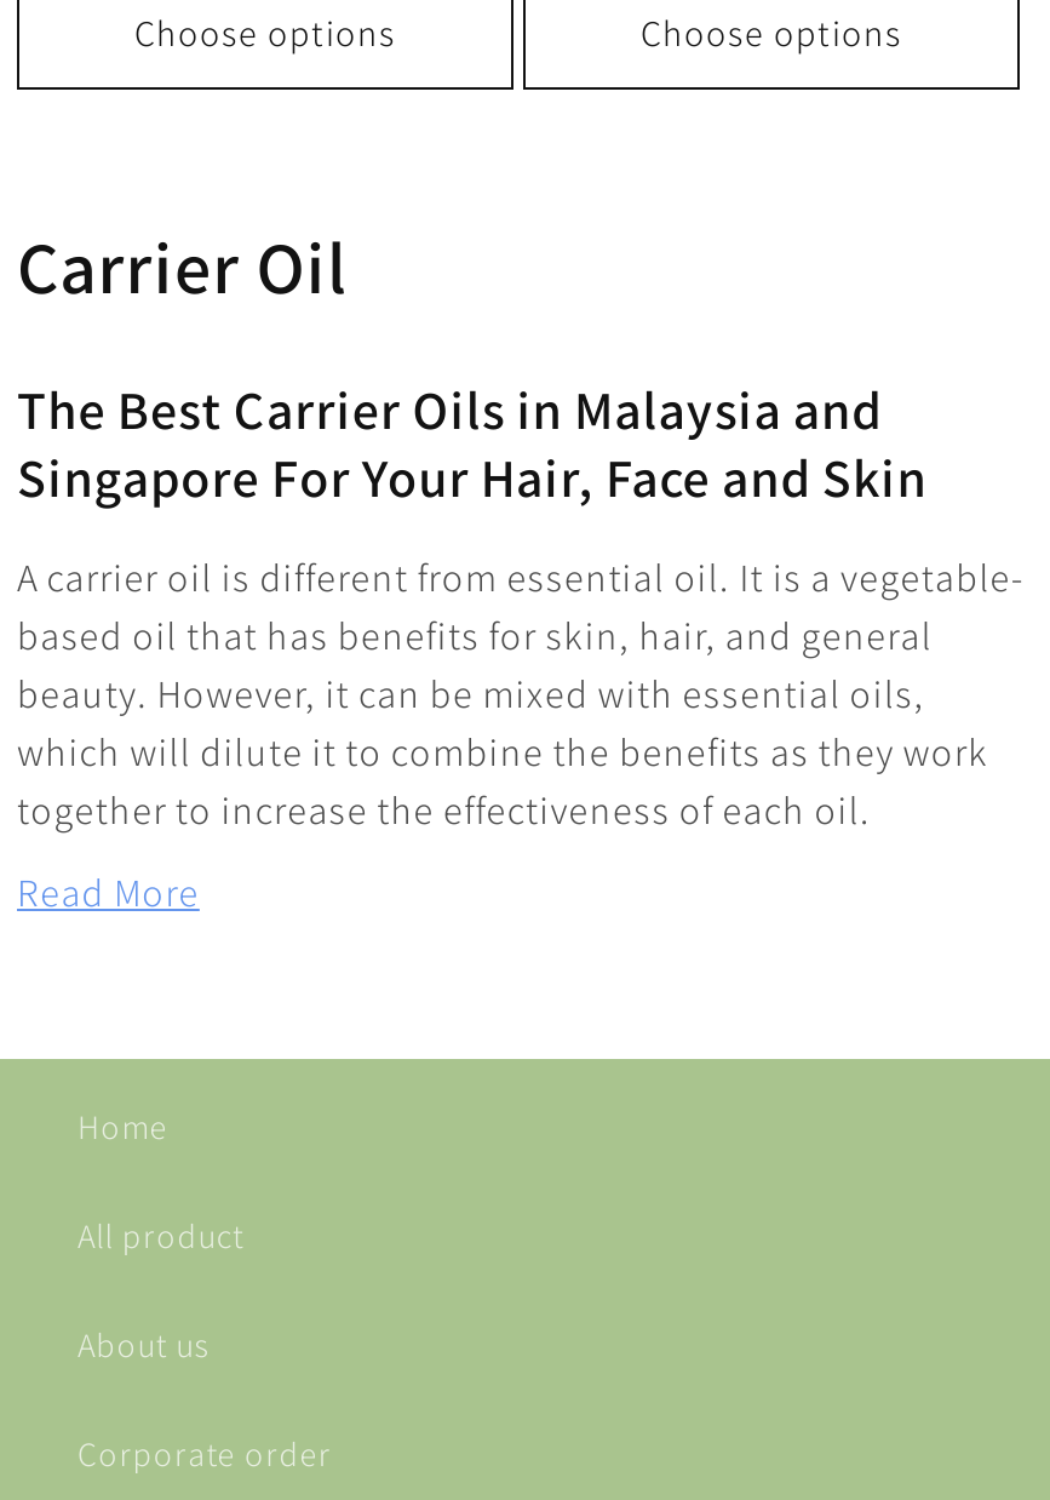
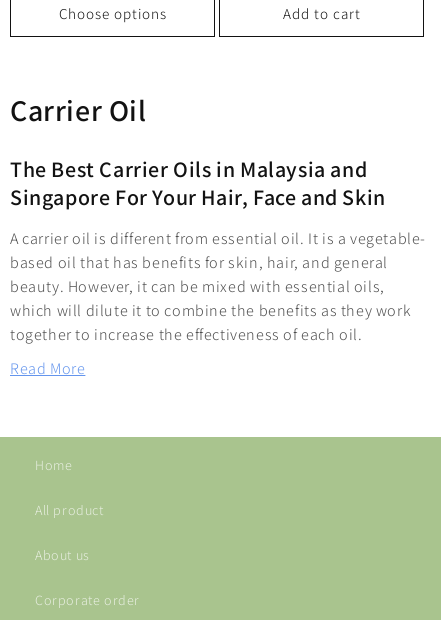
[641,8,902,55] Choose options -> [282,3,360,22] Add to cart

